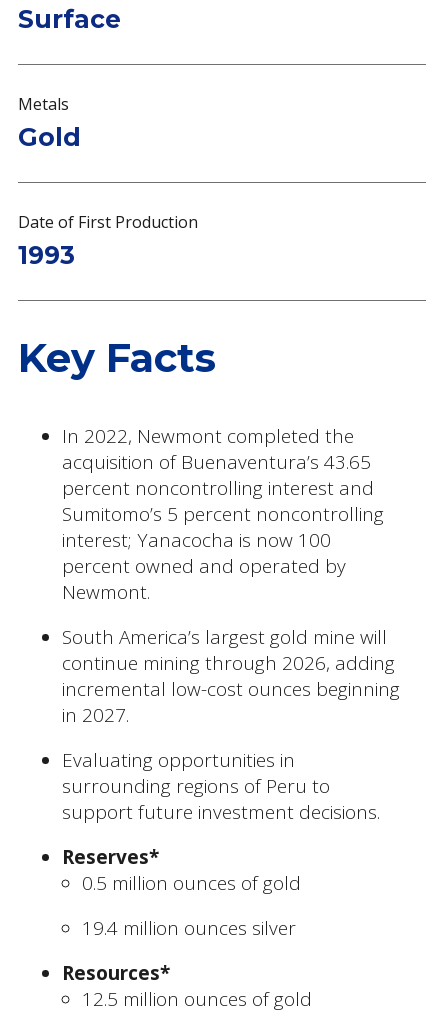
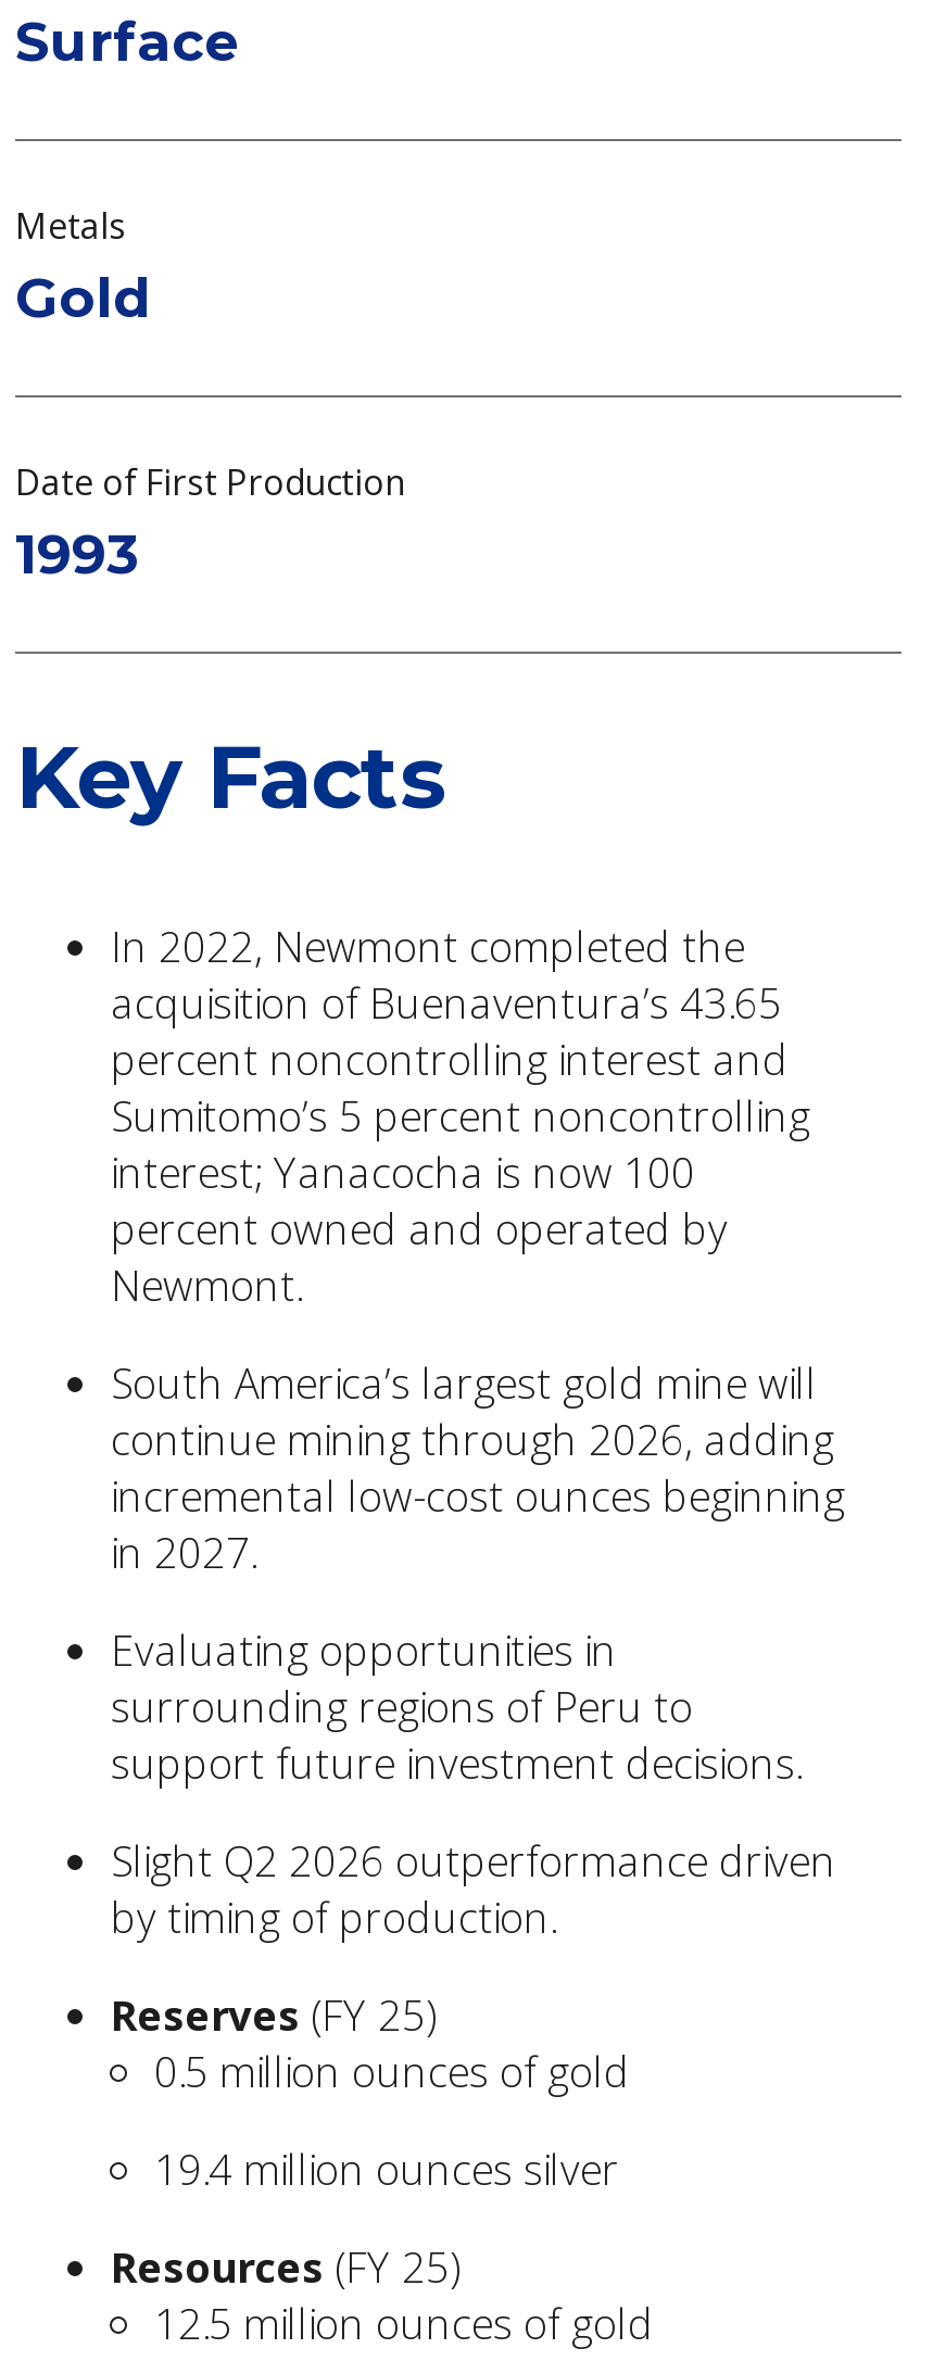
[62,844,159,870] Reserves* -> [111,1834,836,2044] Slight Q2 2026 outperformance driven | by timing of production. | Reserves (FY 25)
[62,960,170,986] Resources* -> [111,2240,461,2296] Resources (FY 25)

